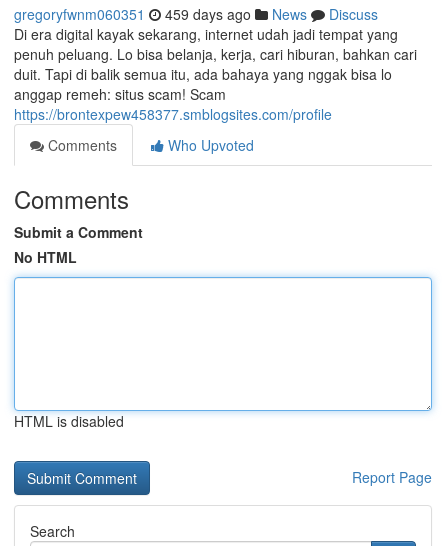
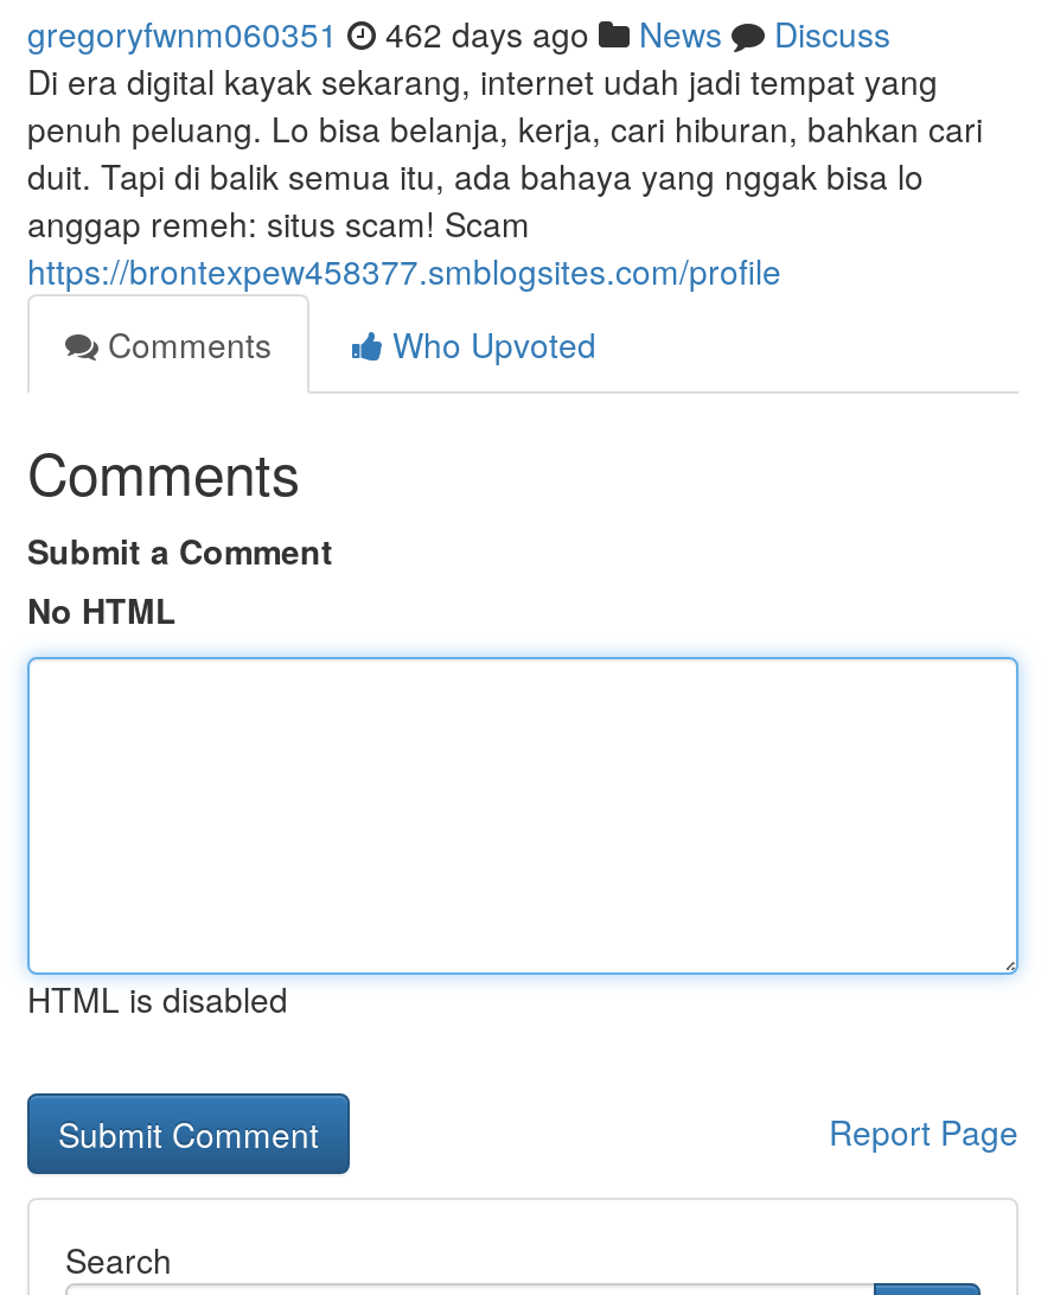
[14,4,378,24] gregoryfwnm060351 459 days ago News Discuss -> [27,9,890,57] gregoryfwnm060351 462 days ago News Discuss

